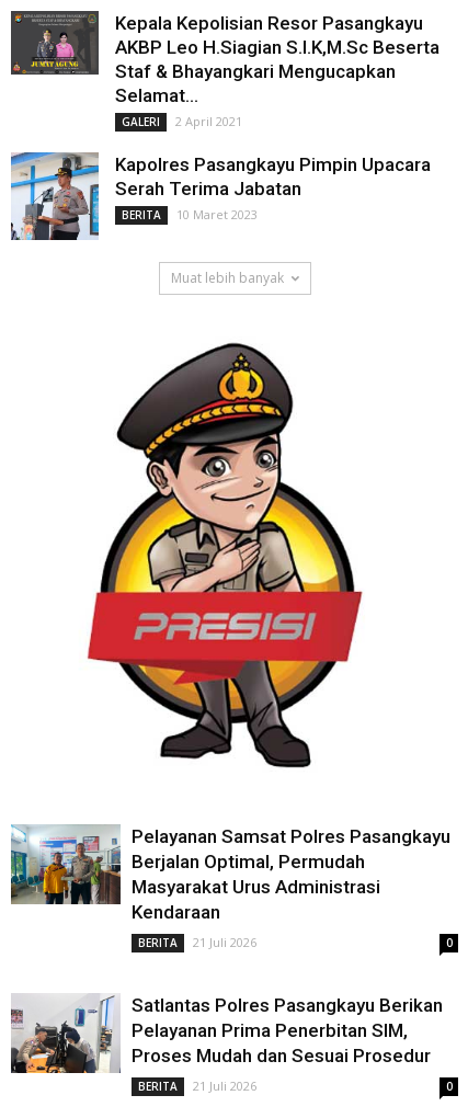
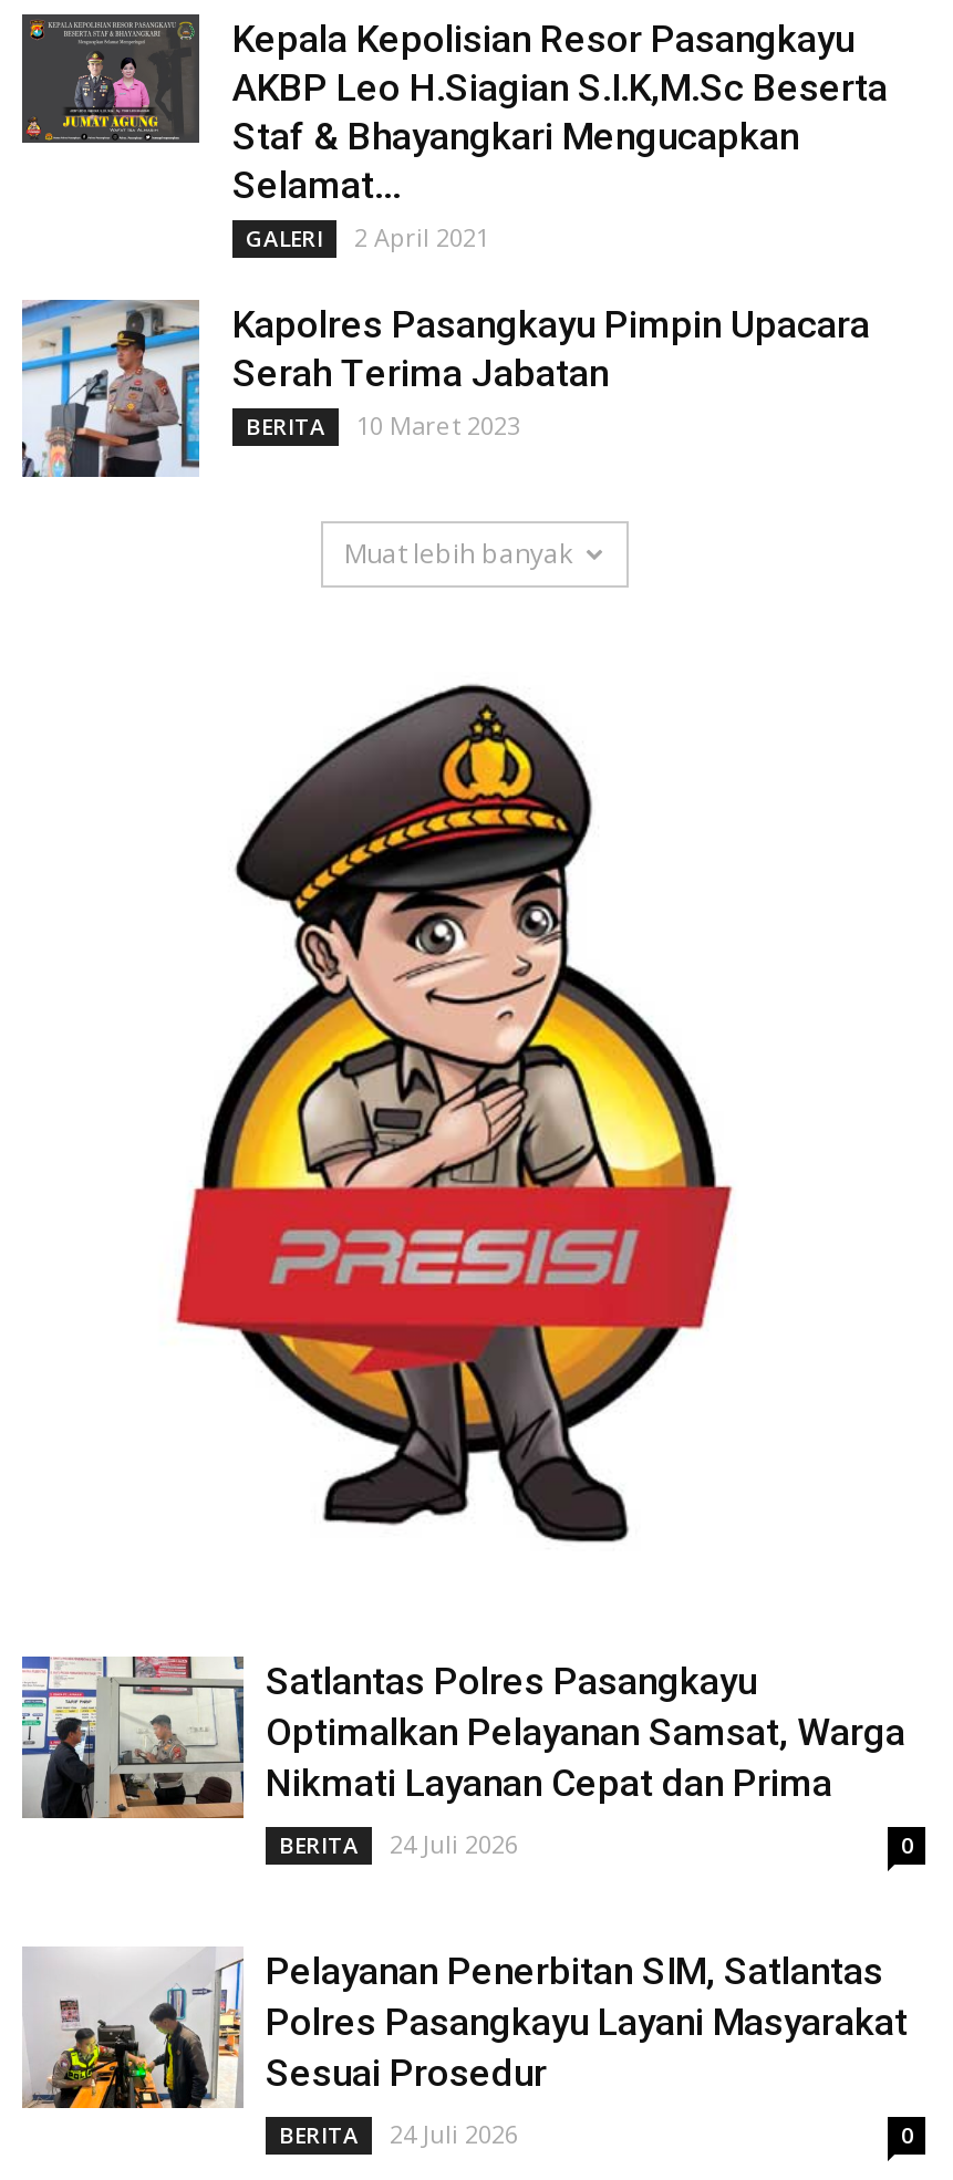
[11,824,450,923] [image] | Pelayanan Samsat Polres Pasangkayu | Berjalan Optimal, Permudah | Masyarakat Urus Administrasi | Kendaraan -> [22,1657,905,1820] [image] | Satlantas Polres Pasangkayu | Optimalkan Pelayanan Samsat, Warga | Nikmati Layanan Cepat dan Prima
[138,934,256,951] BERITA 21 Juli 2026 -> [279,1827,518,1861] BERITA 24 Juli 2026
[11,994,443,1074] [image] | Satlantas Polres Pasangkayu Berikan | Pelayanan Prima Penerbitan SIM, | Proses Mudah dan Sesuai Prosedur -> [24,1949,908,2110] [image] | Pelayanan Penerbitan SIM, Satlantas | Polres Pasangkayu Layani Masyarakat | Sesuai Prosedur
[138,1078,256,1094] BERITA 21 Juli 2026 -> [279,2117,518,2151] BERITA 24 Juli 2026

